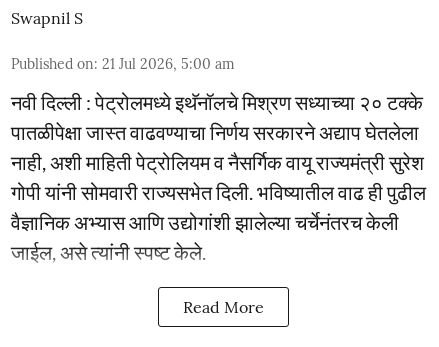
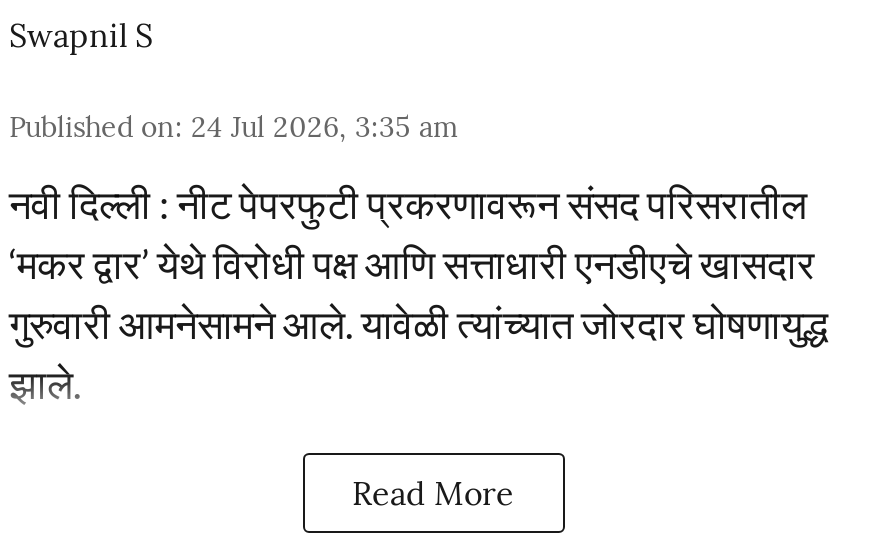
[11,54,235,72] Published on: 21 Jul 2026, 5:00 am -> [9,108,459,144] Published on: 24 Jul 2026, 3:35 am
[11,89,426,263] नवी दिल्ली : पेट्रोलमध्ये इथॅनॉलचे मिश्रण सध्याच्या २० टक्के | पातळीपेक्षा जास्त वाढवण्याचा निर्णय सरकारने अद्याप घेतलेला | नाही, अशी माहिती पेट्रोलियम व नैसर्गिक वायू राज्यमंत्री सुरेश | गोपी यांनी सोमवारी राज्यसभेत दिली. भविष्यातील वाढ ही पुढील | वैज्ञानिक अभ्यास आणि उद्योगांशी झालेल्या चर्चेनंतरच केली | जाईल, असे त्यांनी स्पष्ट केले. -> [9,178,829,406] नवी दिल्ली : नीट पेपरफुटी प्रकरणावरून संसद परिसरातील | ‘मकर द्वार’ येथे विरोधी पक्ष आणि सत्ताधारी एनडीएचे खासदार | गुरुवारी आमनेसामने आले. यावेळी त्यांच्यात जोरदार घोषणायुद्ध | झाले.

